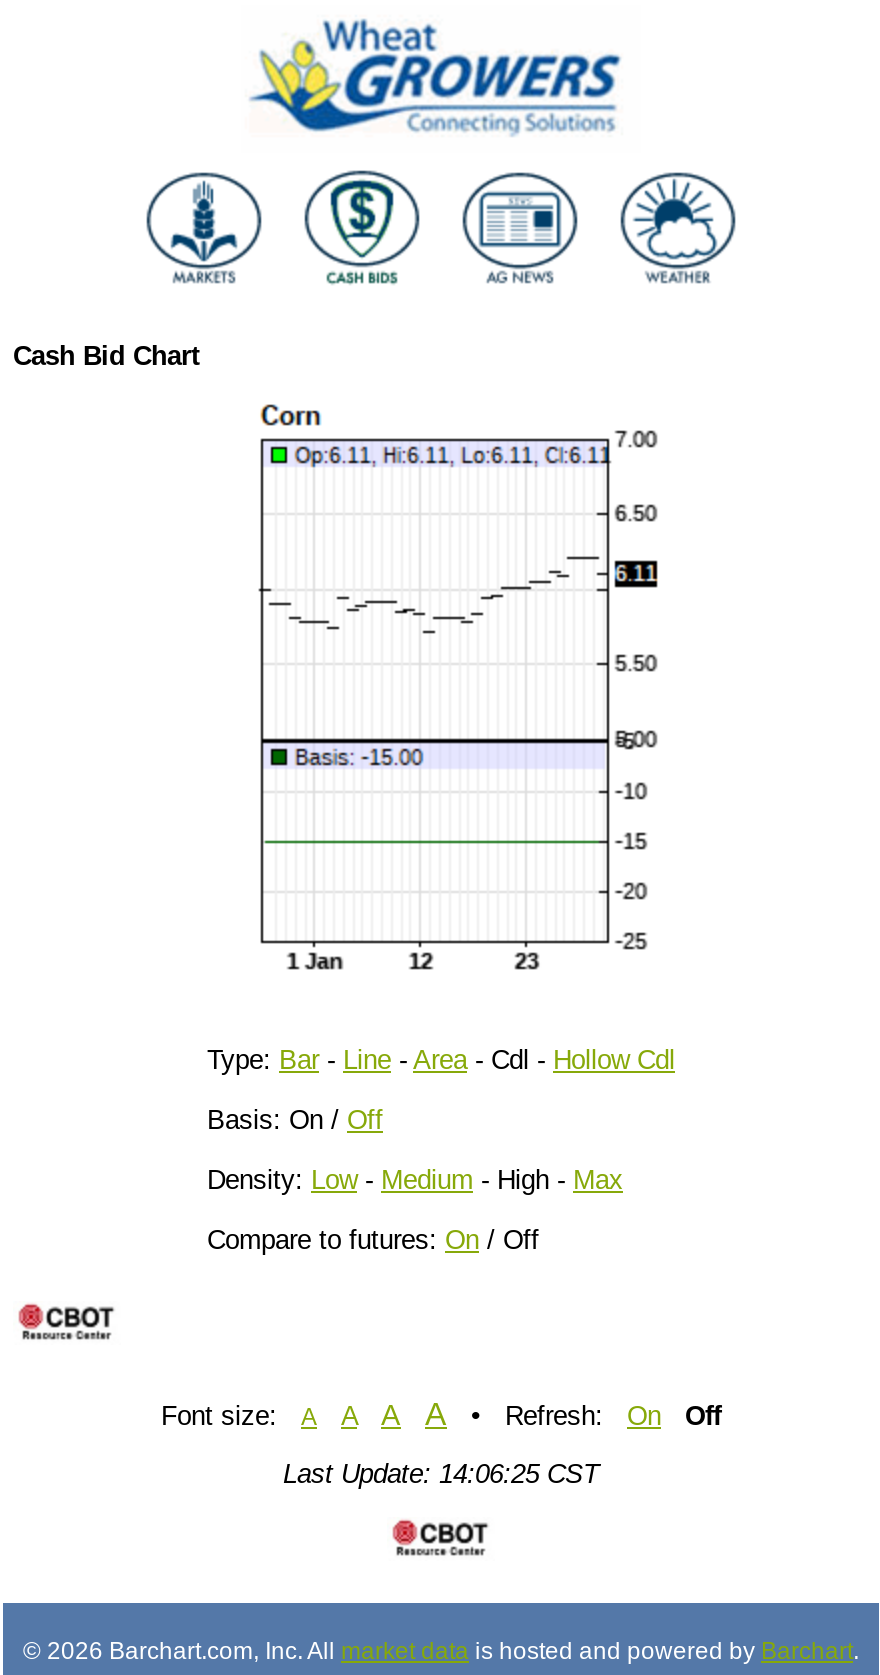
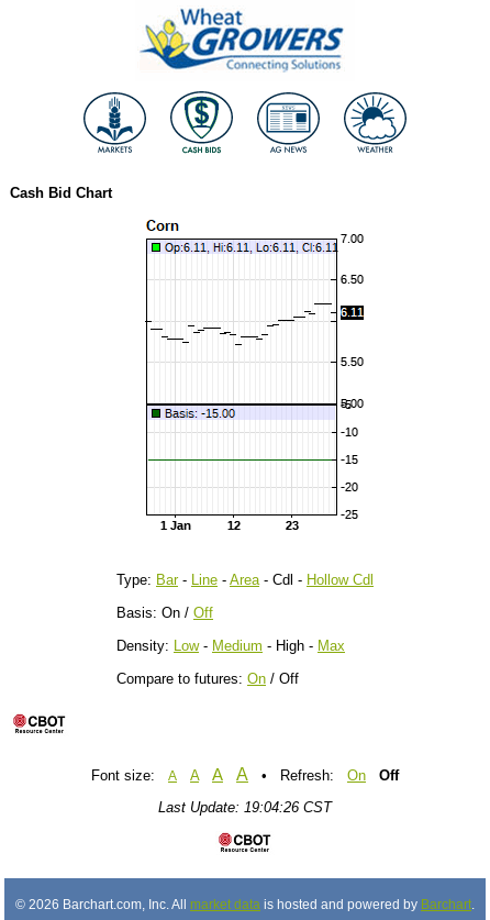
[283,1460,599,1490] Last Update: 14:06:25 CST -> [158,799,332,816] Last Update: 19:04:26 CST

